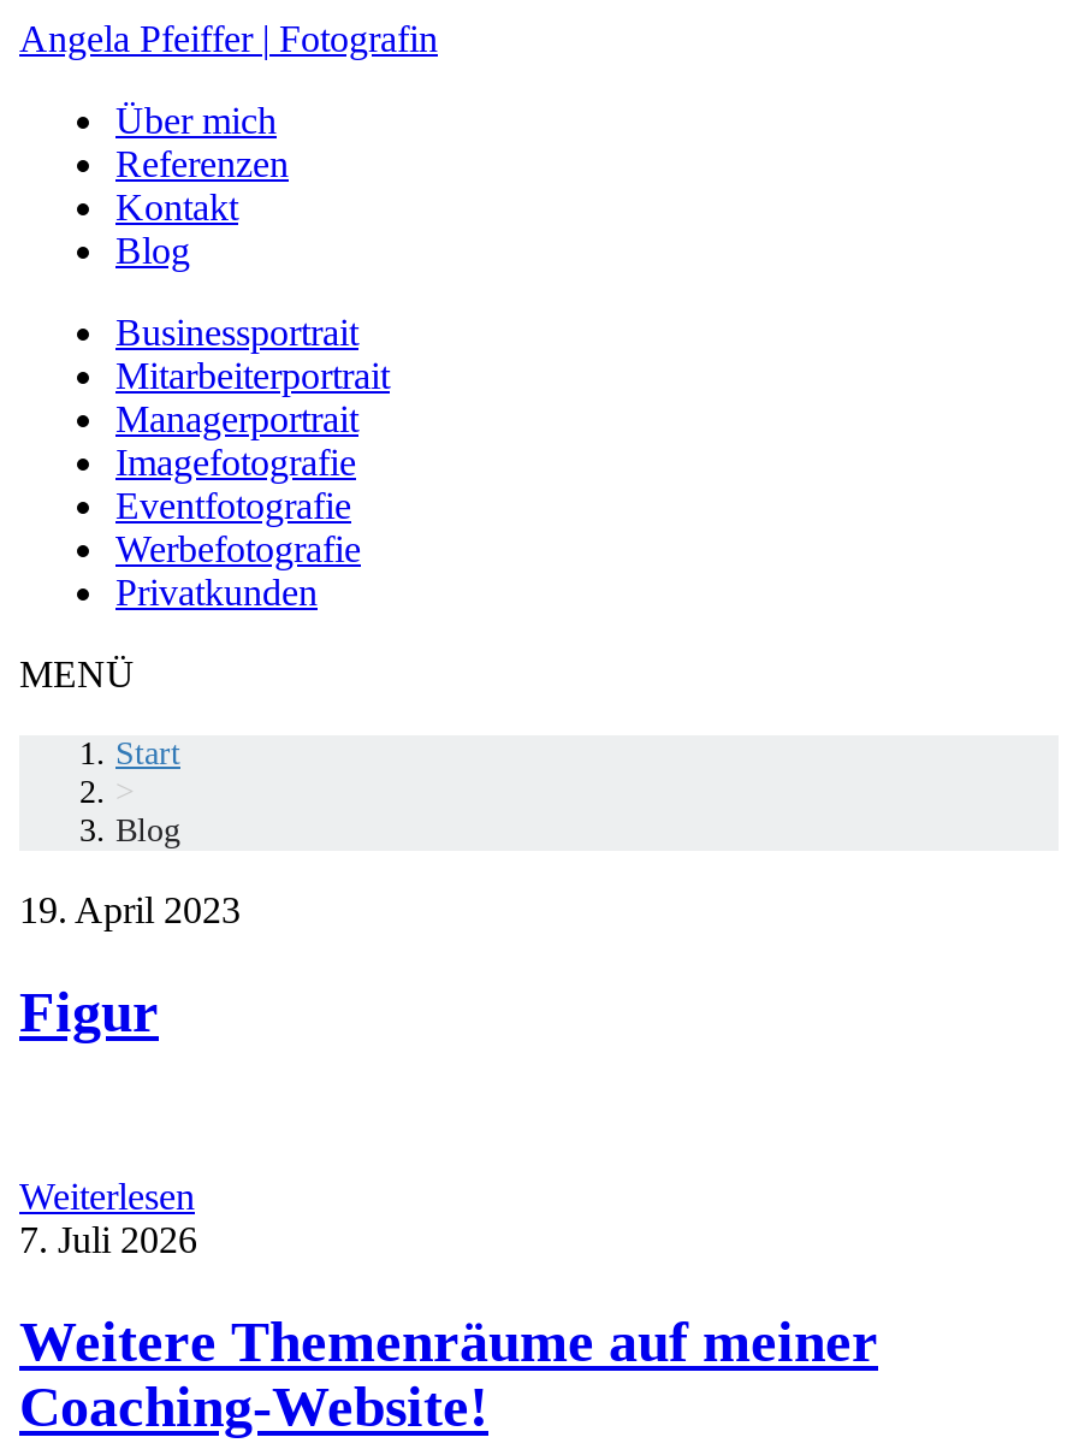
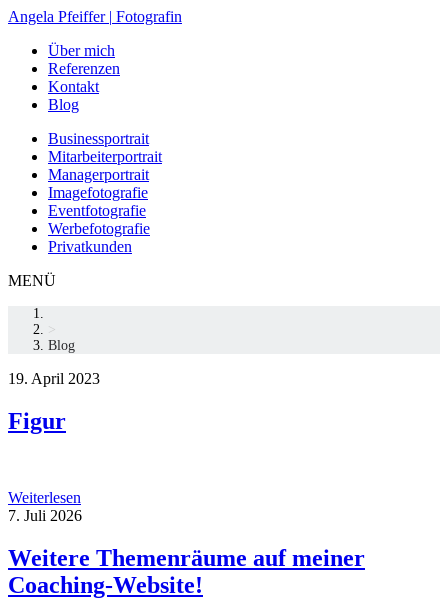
[115,735,180,771] Start -> none

